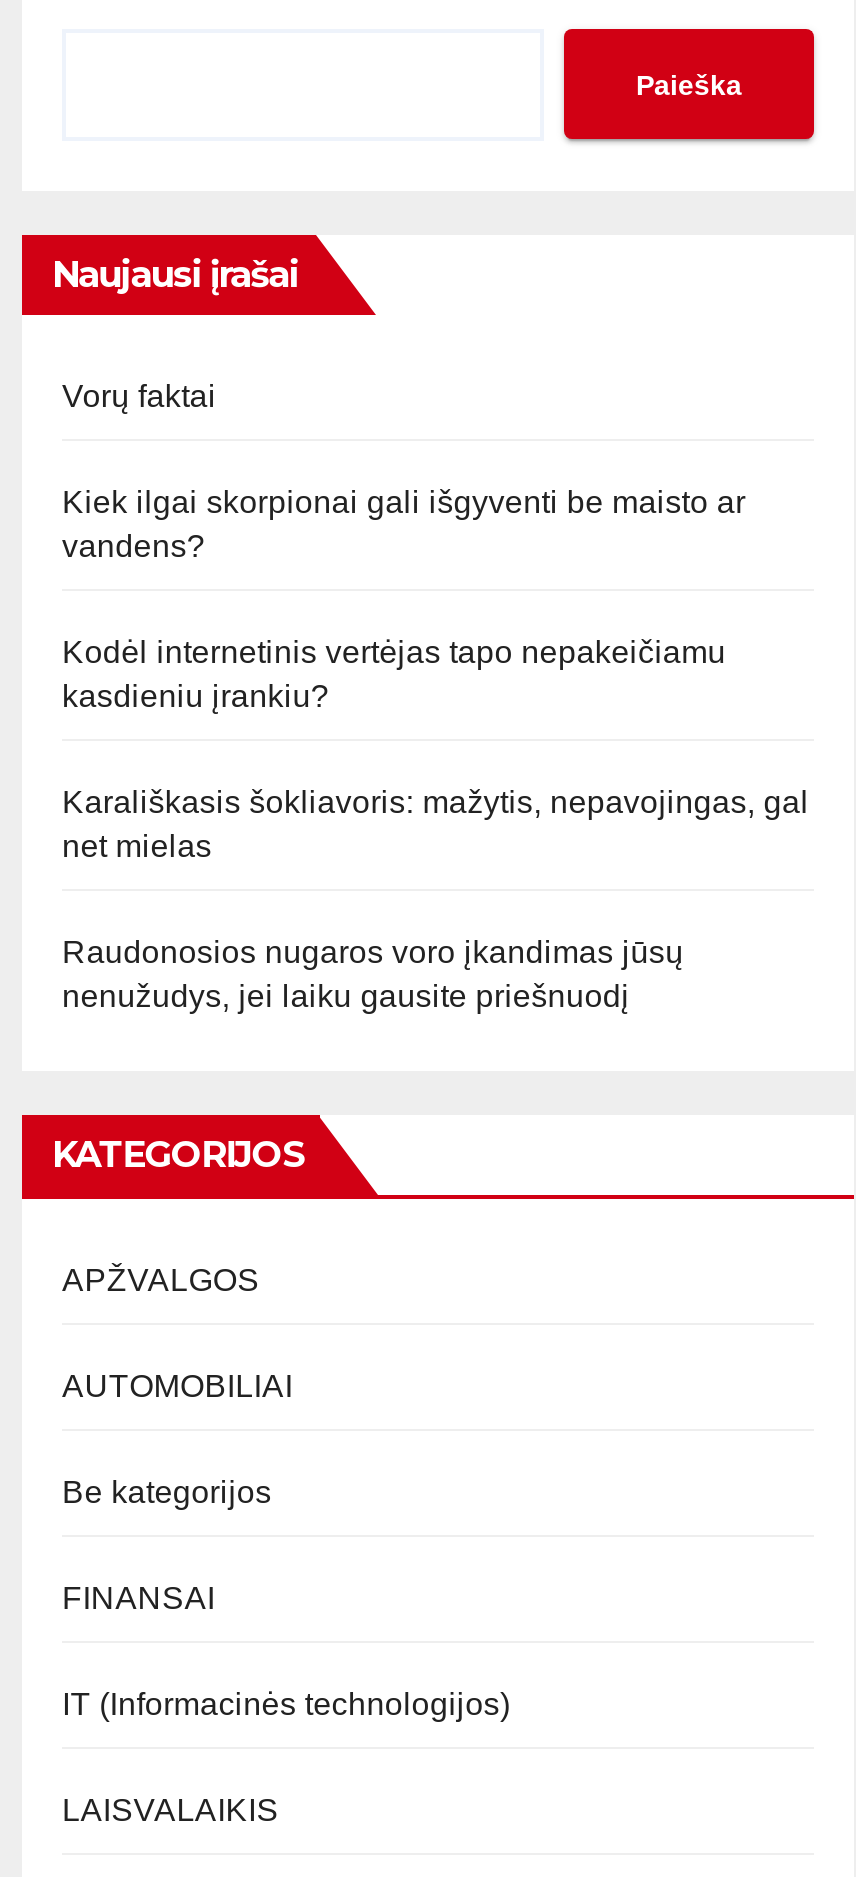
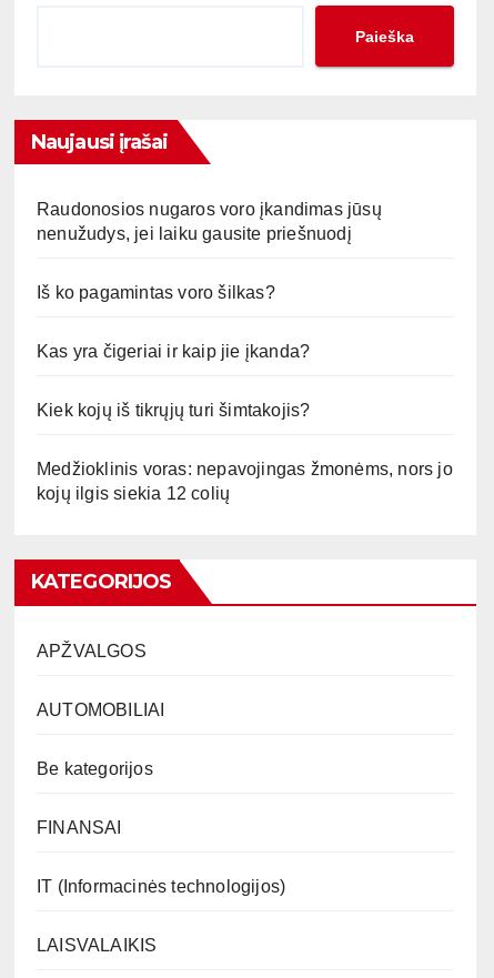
[62,379,809,863] Vorų faktai | Kiek ilgai skorpionai gali išgyventi be maisto ar | vandens? | Kodėl internetinis vertėjas tapo nepakeičiamu | kasdieniu įrankiu? | Karališkasis šokliavoris: mažytis, nepavojingas, gal | net mielas -> none
moved [62,935,684,1013] -> [37,200,382,243]: Raudonosios nugaros voro įkandimas jūsų | nenužudys, jei laiku gausite priešnuodį
none -> [37,283,453,503] Iš ko pagamintas voro šilkas? | Kas yra čigeriai ir kaip jie įkanda? | Kiek kojų iš tikrųjų turi šimtakojis? | Medžioklinis voras: nepavojingas žmonėms, nors jo | kojų ilgis siekia 12 colių

